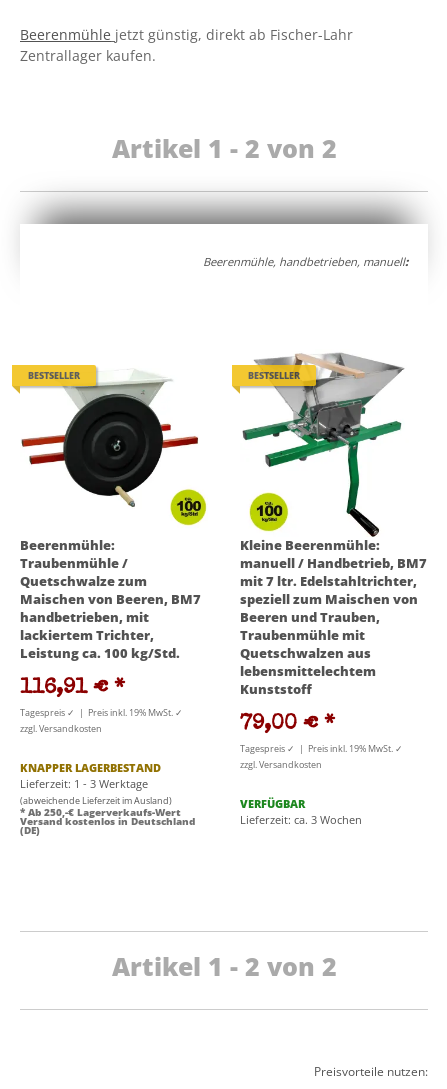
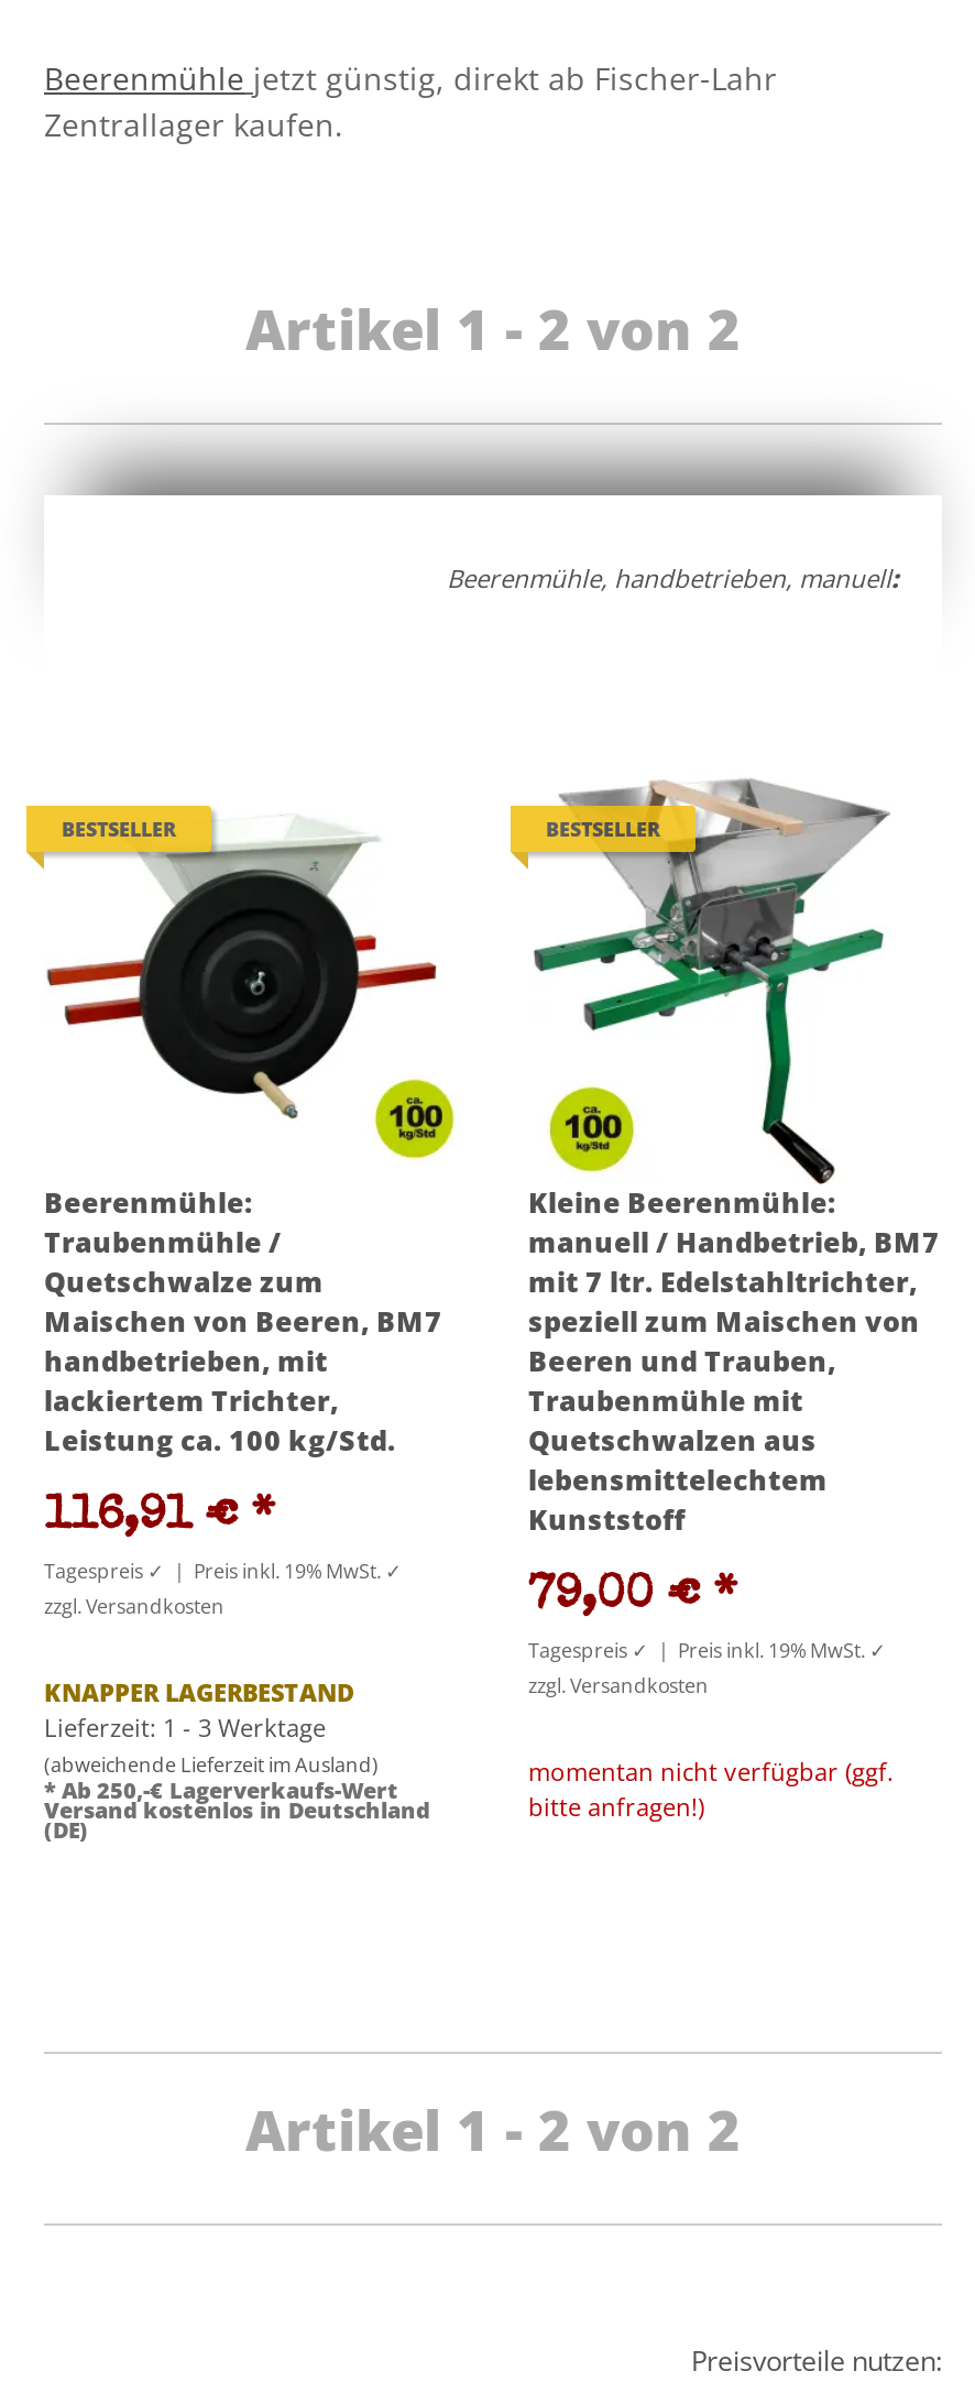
[240,795,362,826] VERFÜGBAR | Lieferzeit: ca. 3 Wochen -> [528,1753,894,1822] momentan nicht verfügbar (ggf. | bitte anfragen!)

